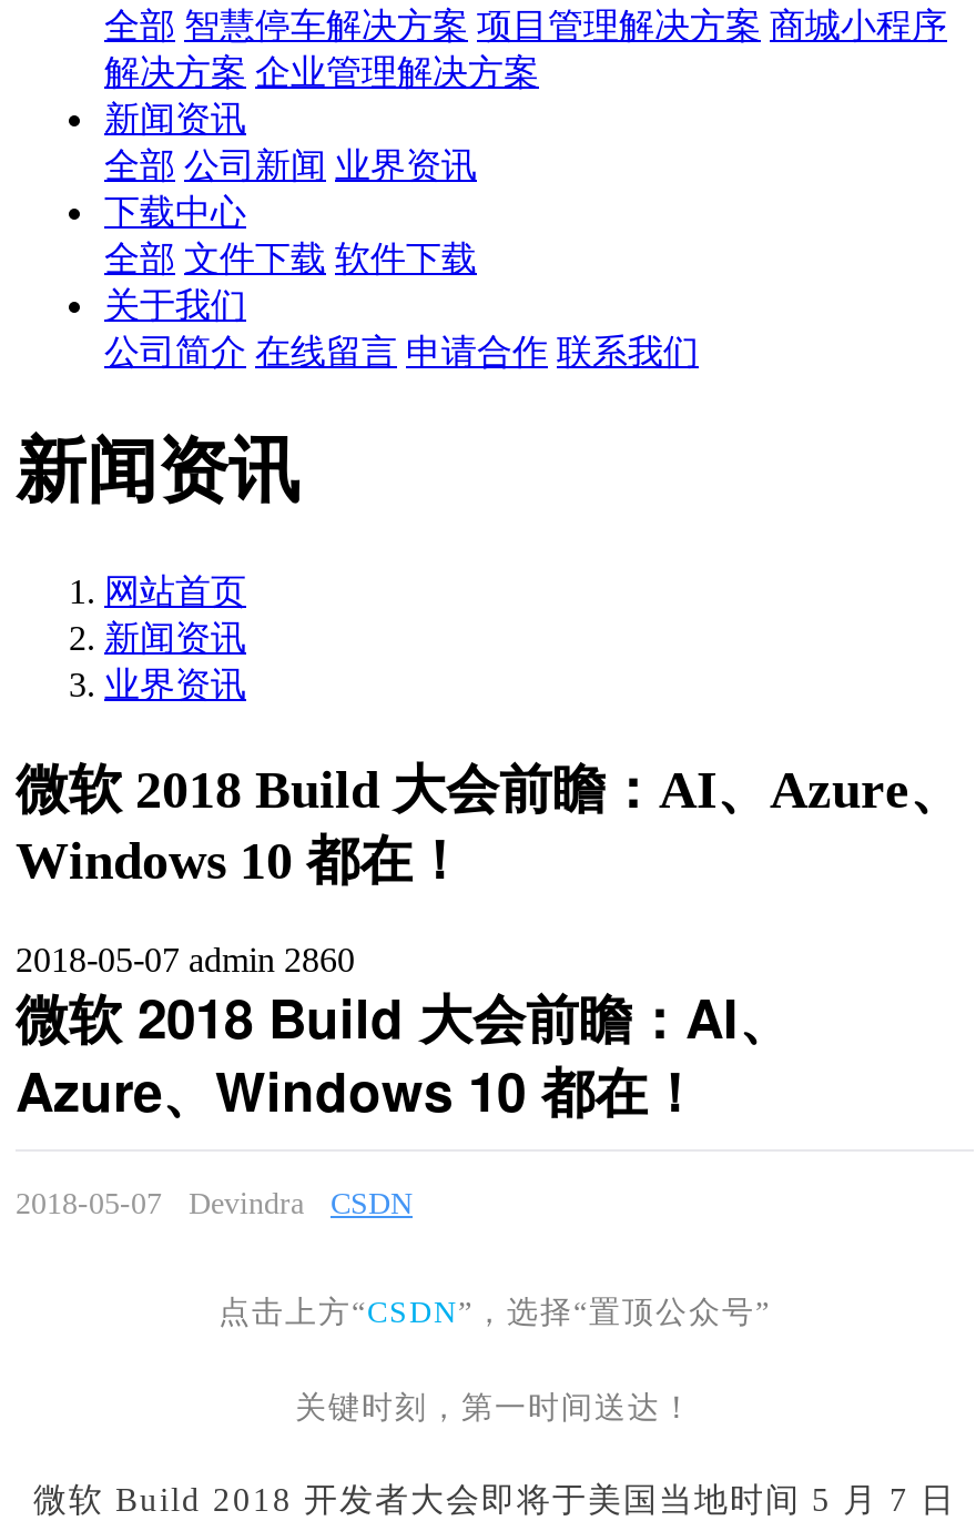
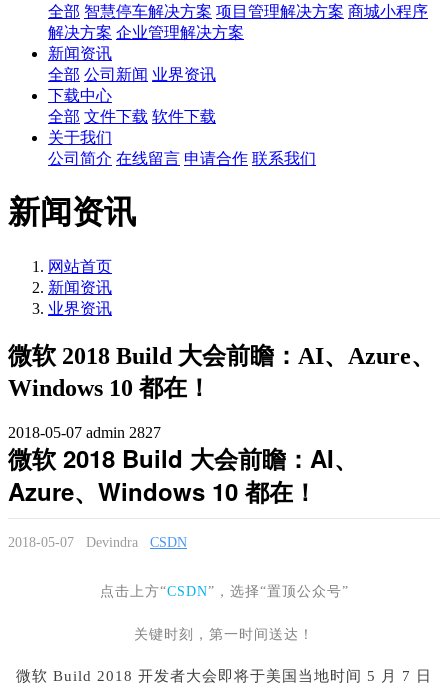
[16,940,355,978] 2018-05-07 admin 2860 -> [8,424,161,441] 2018-05-07 admin 2827

